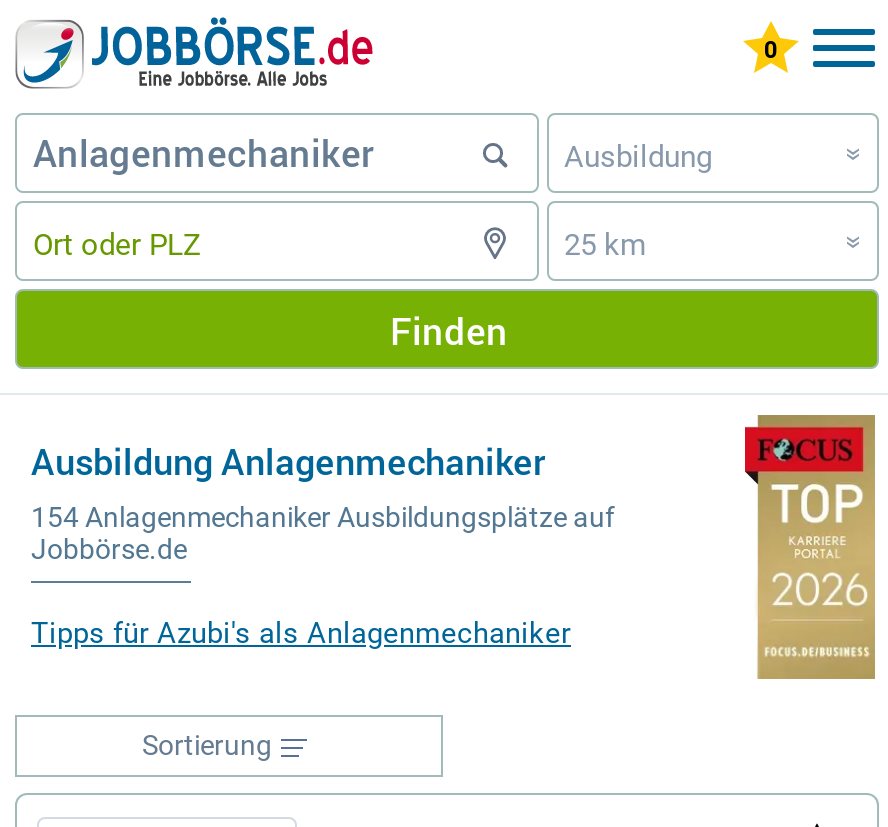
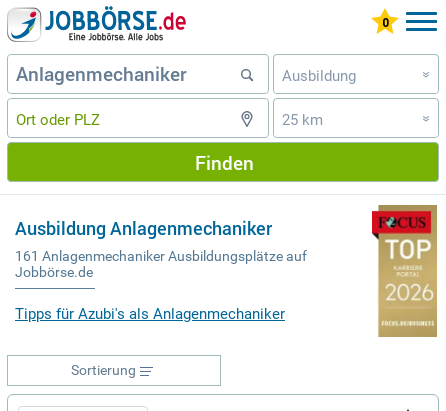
[31,501,615,533] 154 Anlagenmechaniker Ausbildungsplätze auf -> [15,248,307,264] 161 Anlagenmechaniker Ausbildungsplätze auf

